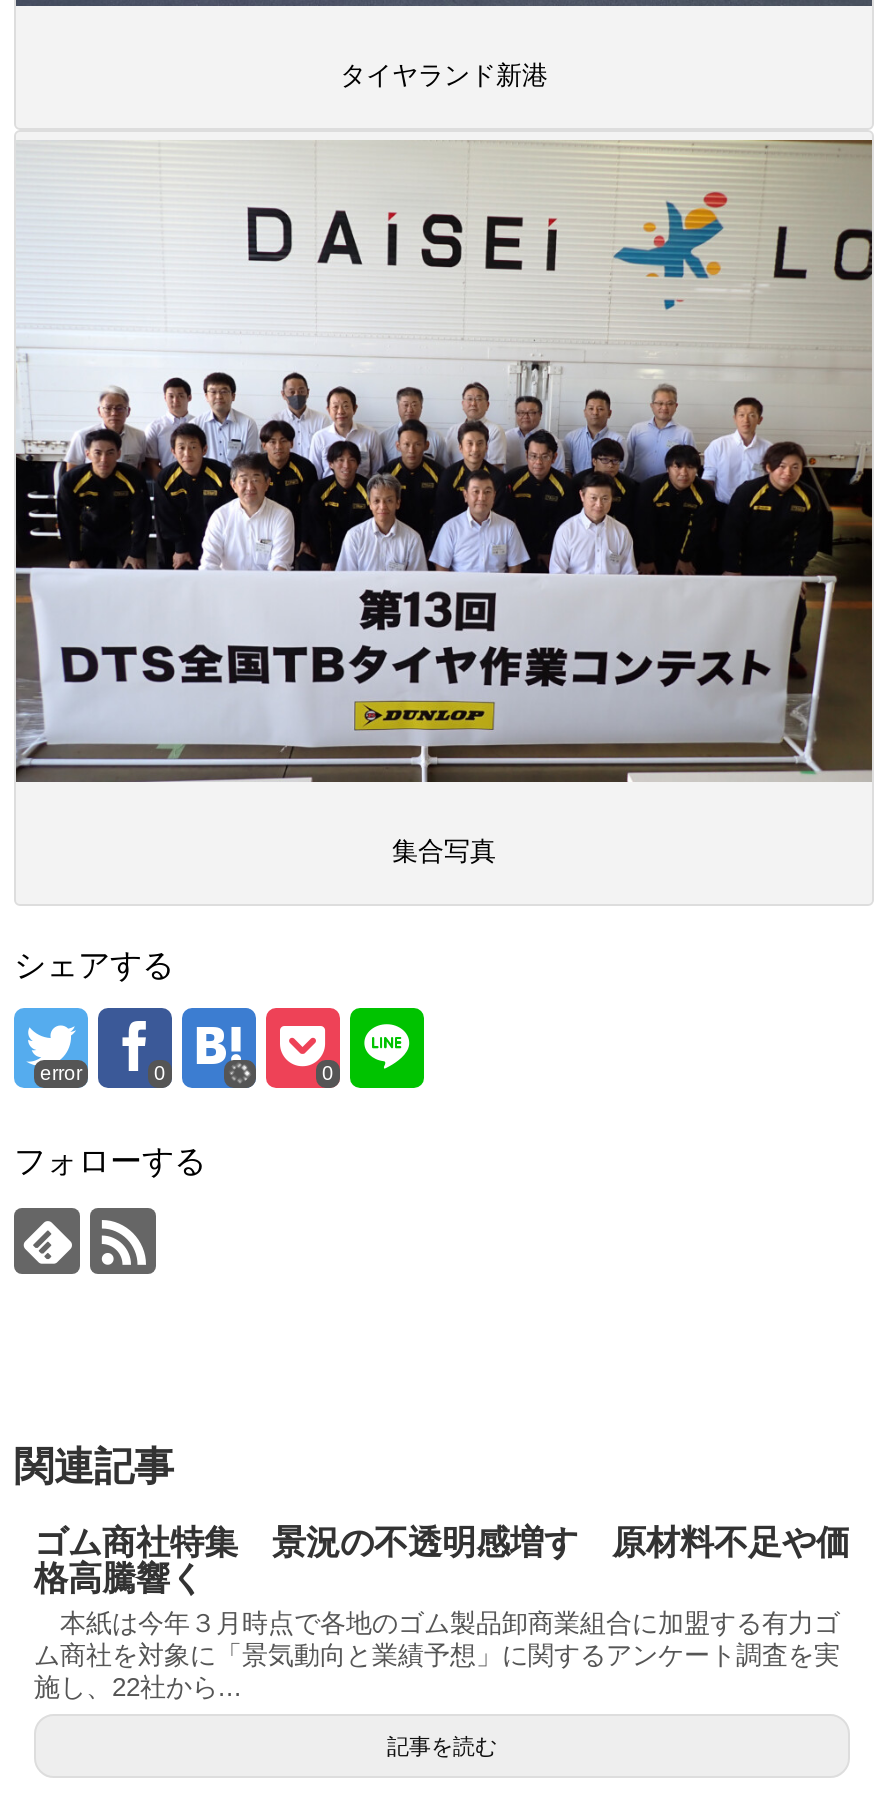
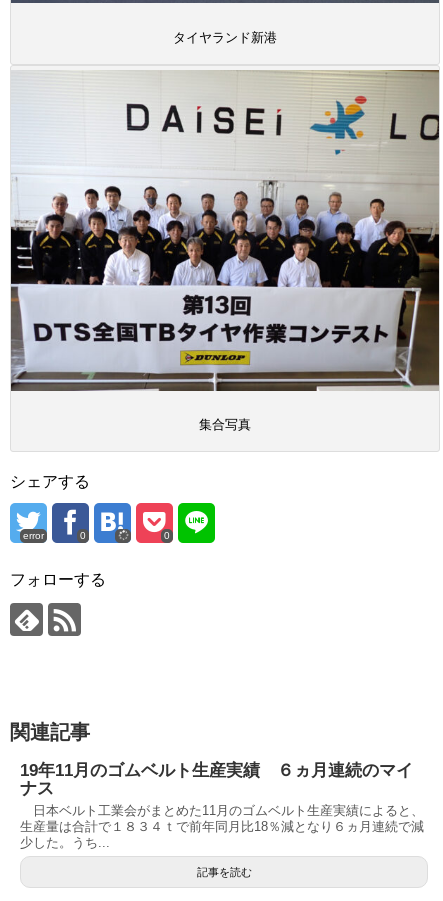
[34,1523,850,1701] ゴム商社特集 景況の不透明感増す 原材料不足や価 | 格高騰響く | 本紙は今年３月時点で各地のゴム製品卸商業組合に加盟する有力ゴ | ム商社を対象に「景気動向と業績予想」に関するアンケート調査を実 | 施し、22社から... -> [20,761,424,850] 19年11月のゴムベルト生産実績 ６ヵ月連続のマイ | ナス | 日本ベルト工業会がまとめた11月のゴムベルト生産実績によると、 | 生産量は合計で１８３４ｔで前年同月比18％減となり６ヵ月連続で減 | 少した。うち...

